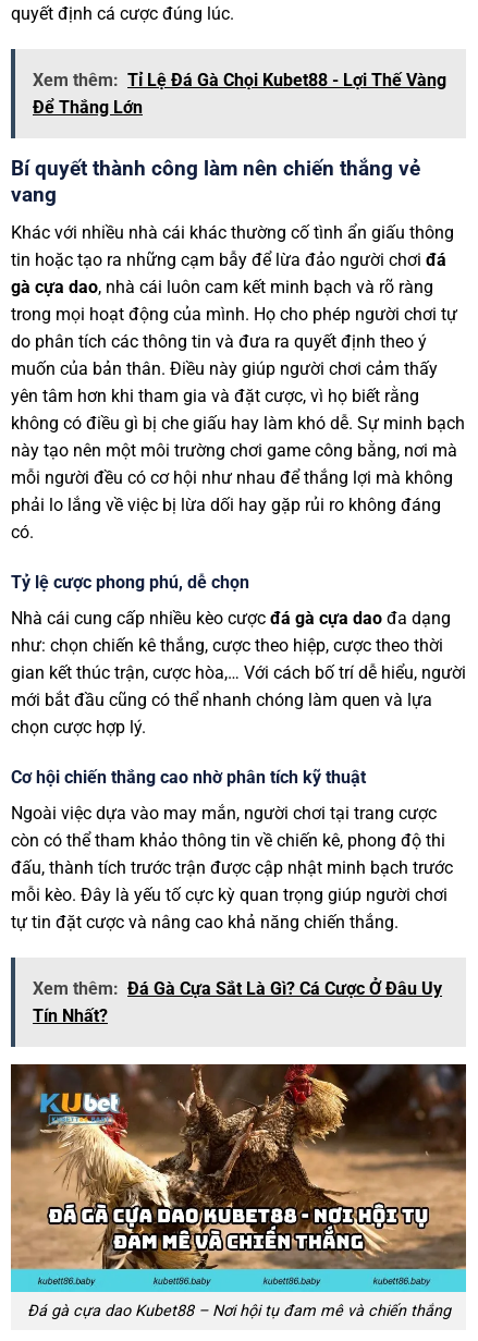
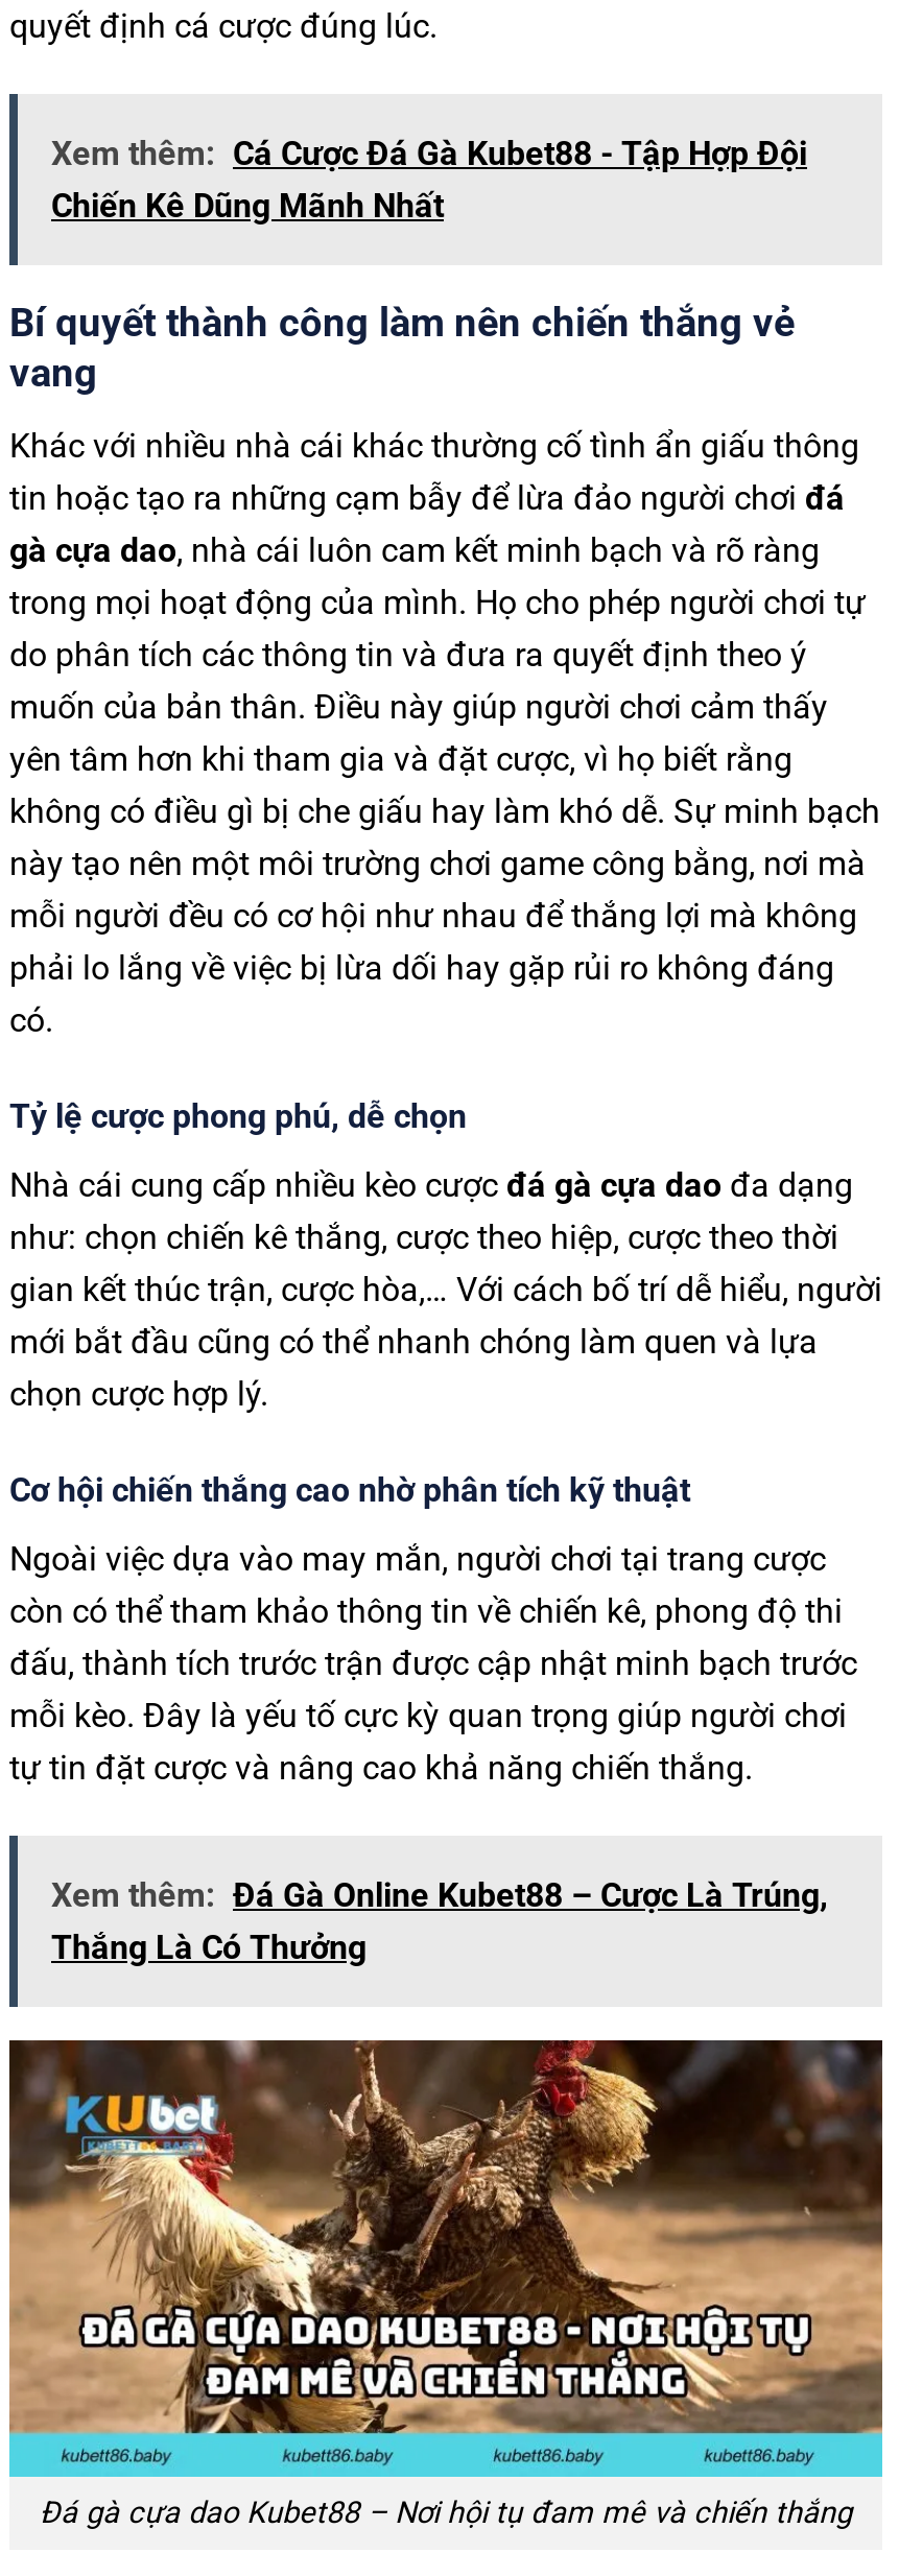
[33,70,446,118] Xem thêm: Tỉ Lệ Đá Gà Chọi Kubet88 - Lợi Thế Vàng | Để Thắng Lớn -> [51,134,807,226] Xem thêm: Cá Cược Đá Gà Kubet88 - Tập Hợp Đội | Chiến Kê Dũng Mãnh Nhất
[33,979,442,1027] Xem thêm: Đá Gà Cựa Sắt Là Gì? Cá Cược Ở Đâu Uy | Tín Nhất? -> [51,1876,828,1968] Xem thêm: Đá Gà Online Kubet88 – Cược Là Trúng, | Thắng Là Có Thưởng

